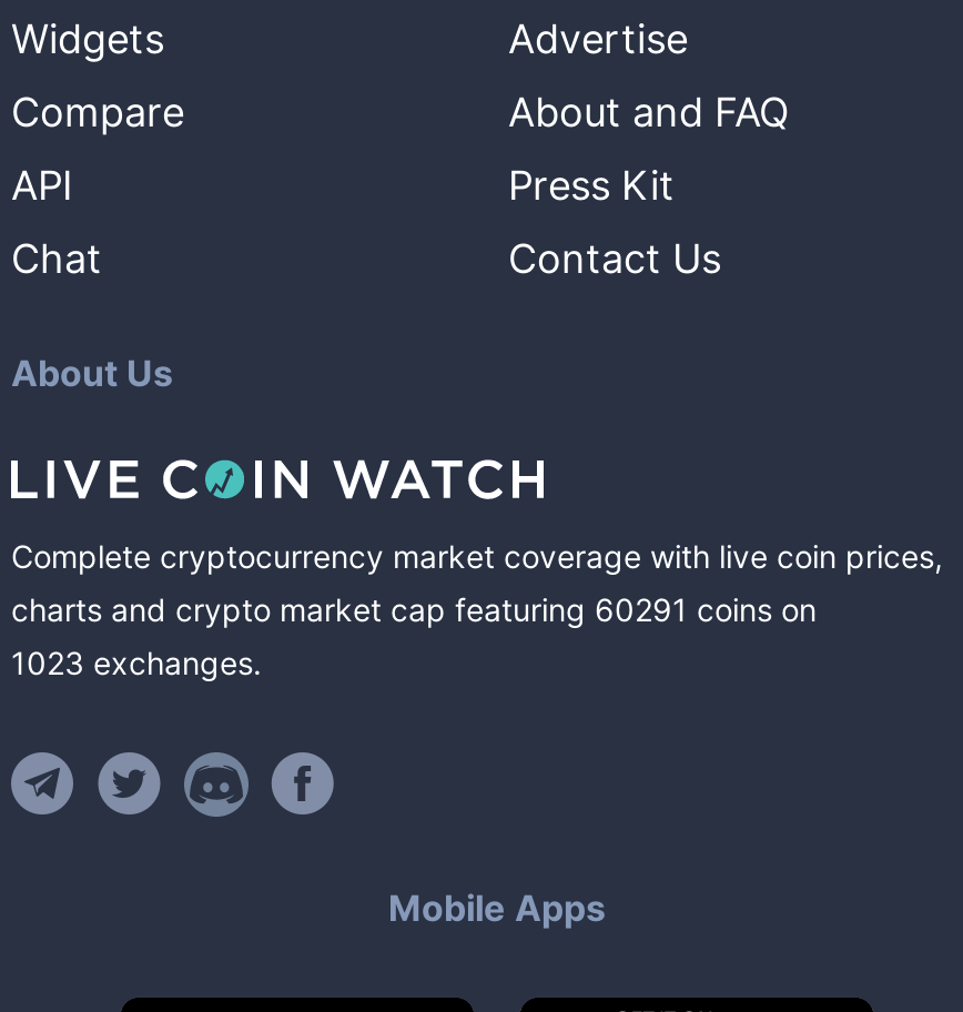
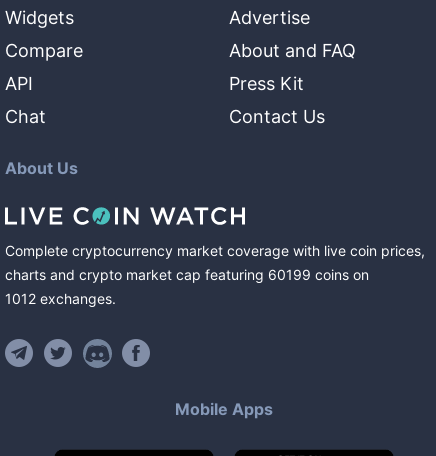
[11,590,817,628] charts and crypto market cap featuring 60291 coins on -> [5,266,369,283] charts and crypto market cap featuring 60199 coins on
[11,644,262,681] 1023 exchanges. -> [5,290,116,307] 1012 exchanges.

